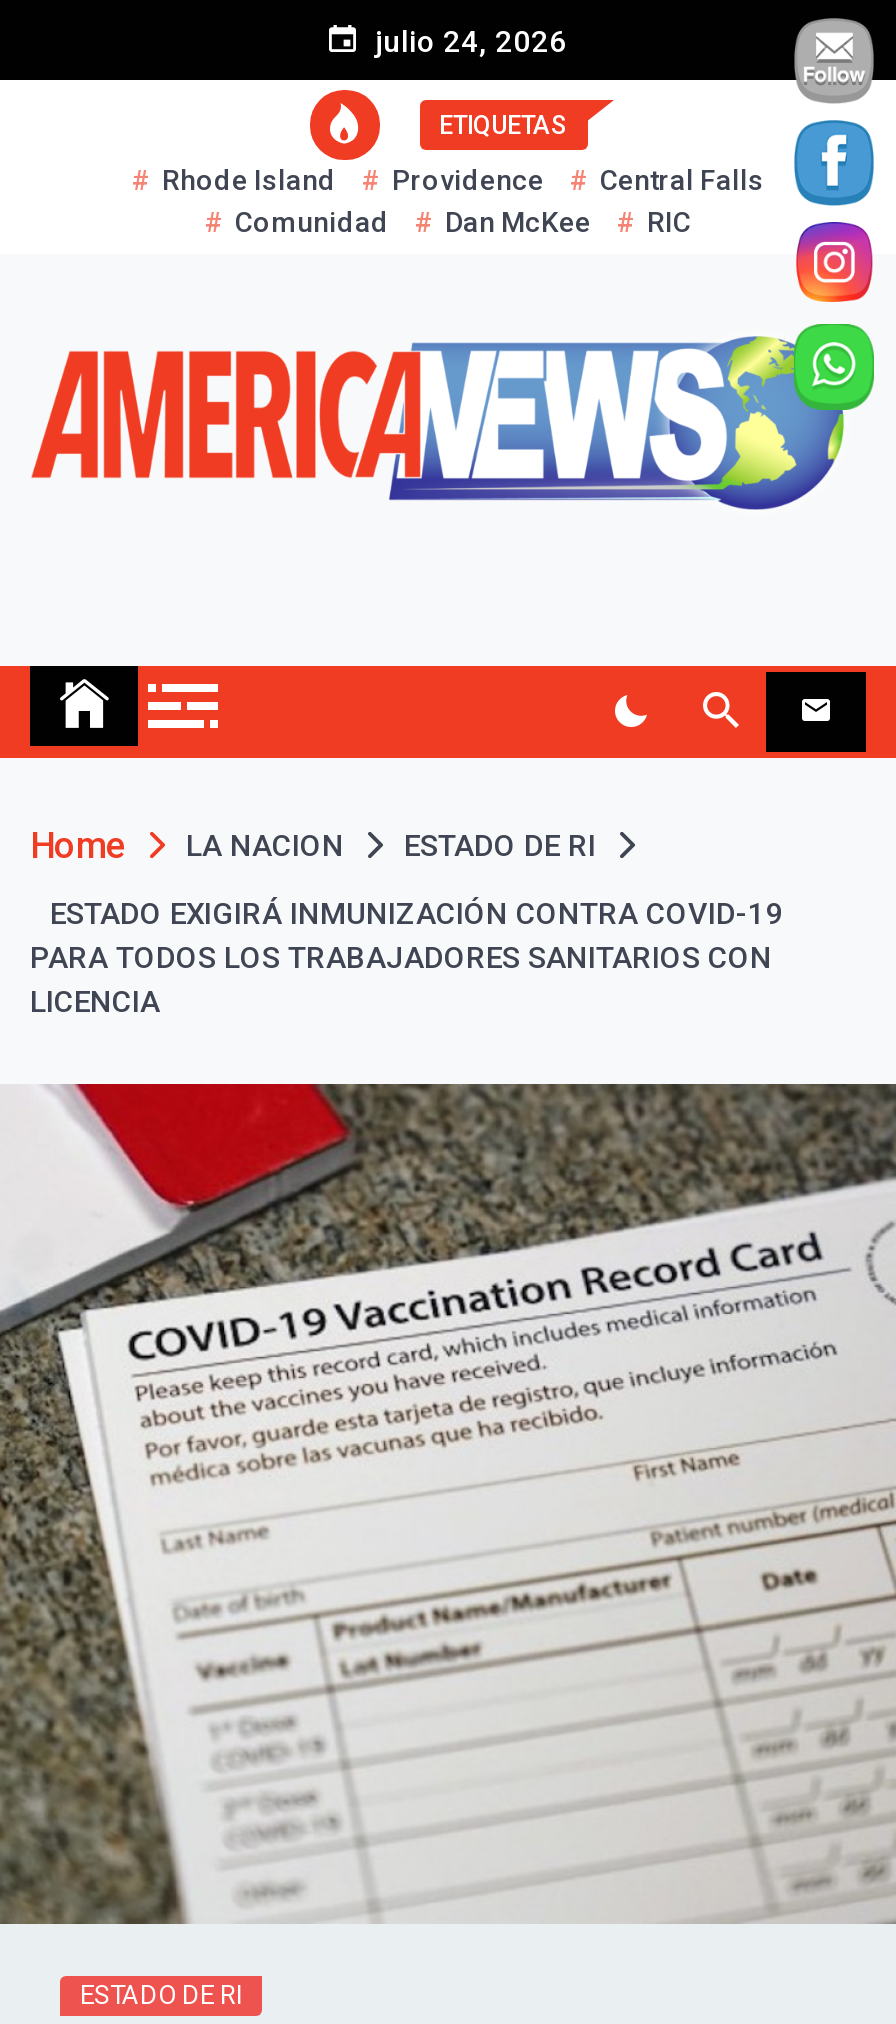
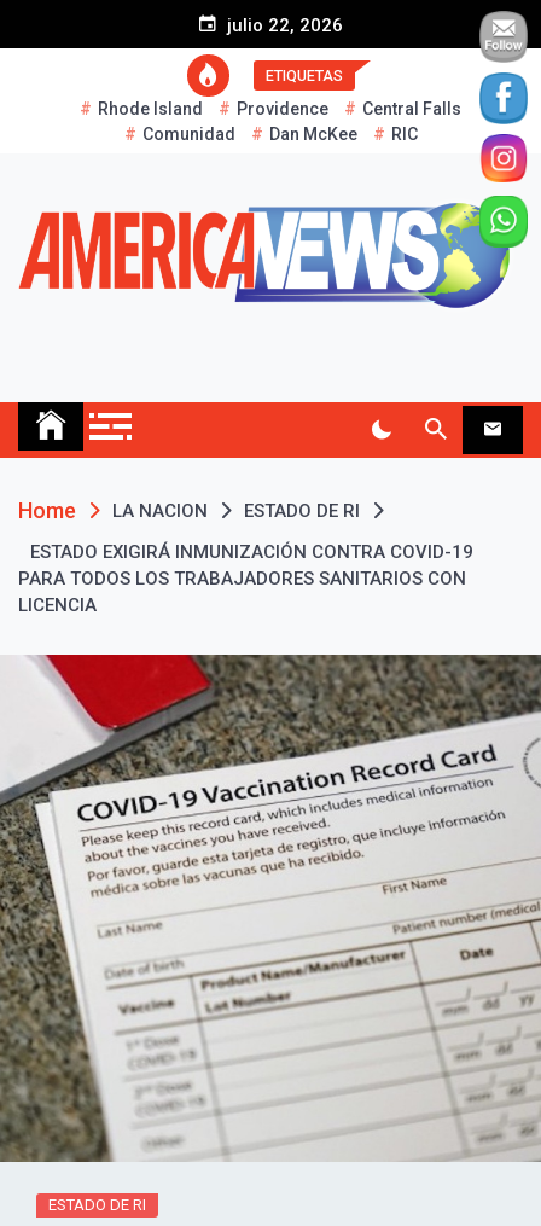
[367,24,567,60] julio 24, 2026 -> [222,14,342,36] julio 22, 2026

